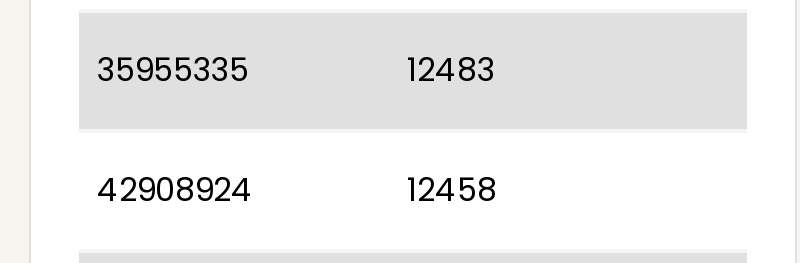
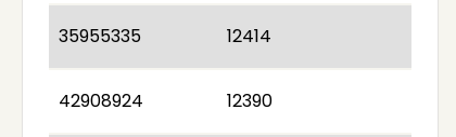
[407,47,495,93] 12483 -> [227,24,271,49] 12414
[407,167,497,213] 12458 -> [227,88,273,113] 12390

